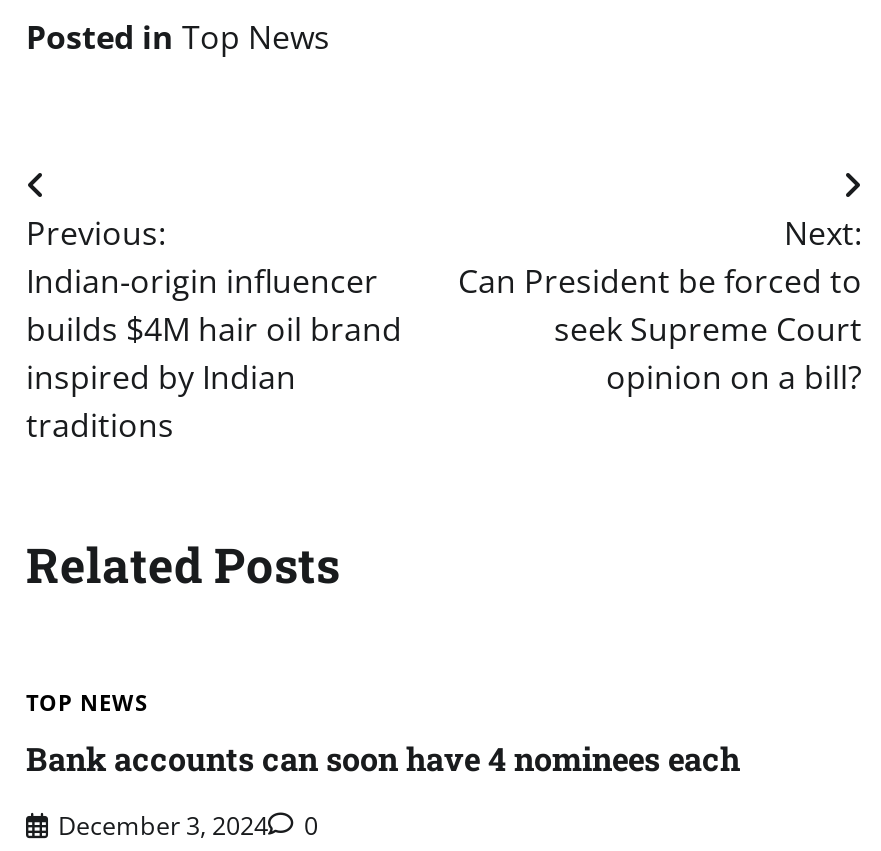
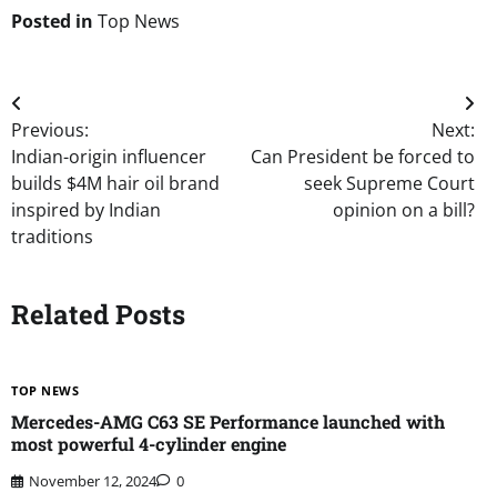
[26,737,740,779] Bank accounts can soon have 4 nominees each -> [11,410,445,456] Mercedes-AMG C63 SE Performance launched with | most powerful 4-cylinder engine
[58,806,318,842] December 3, 2024 0 -> [29,470,184,490] November 12, 2024 0

